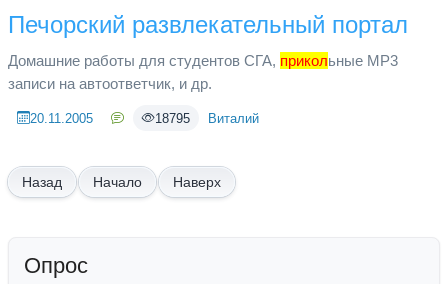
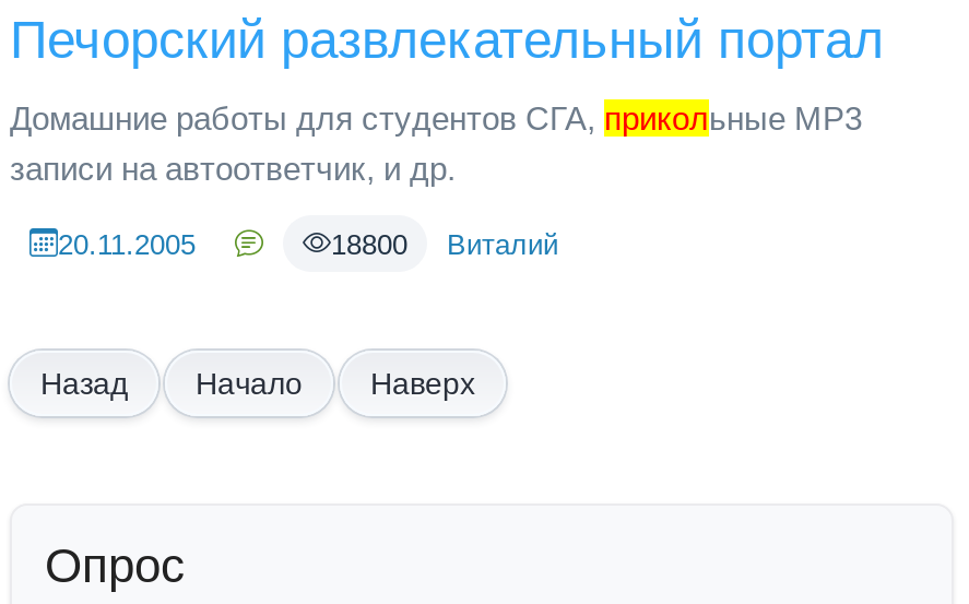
[155,110,259,125] 18795 Виталий -> [331,227,558,260] 18800 Виталий

